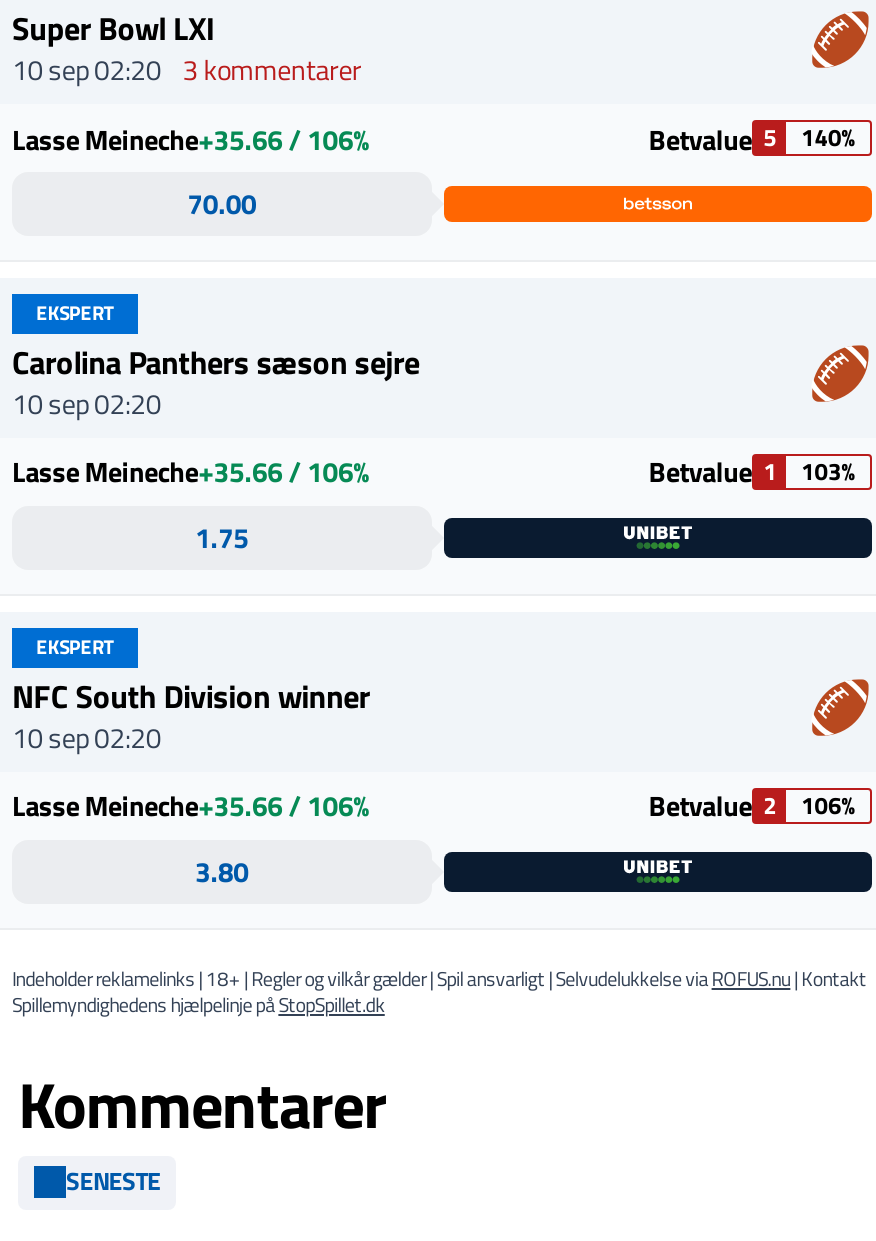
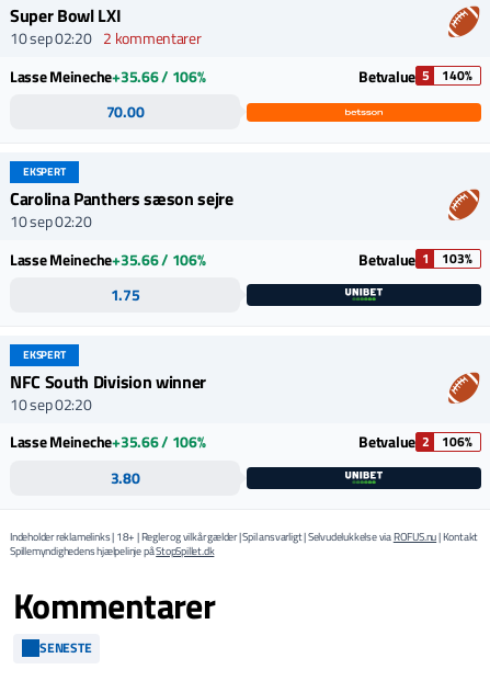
[12,49,361,91] 10 sep 02:20 3 kommentarer -> [10,27,201,50] 10 sep 02:20 2 kommentarer

